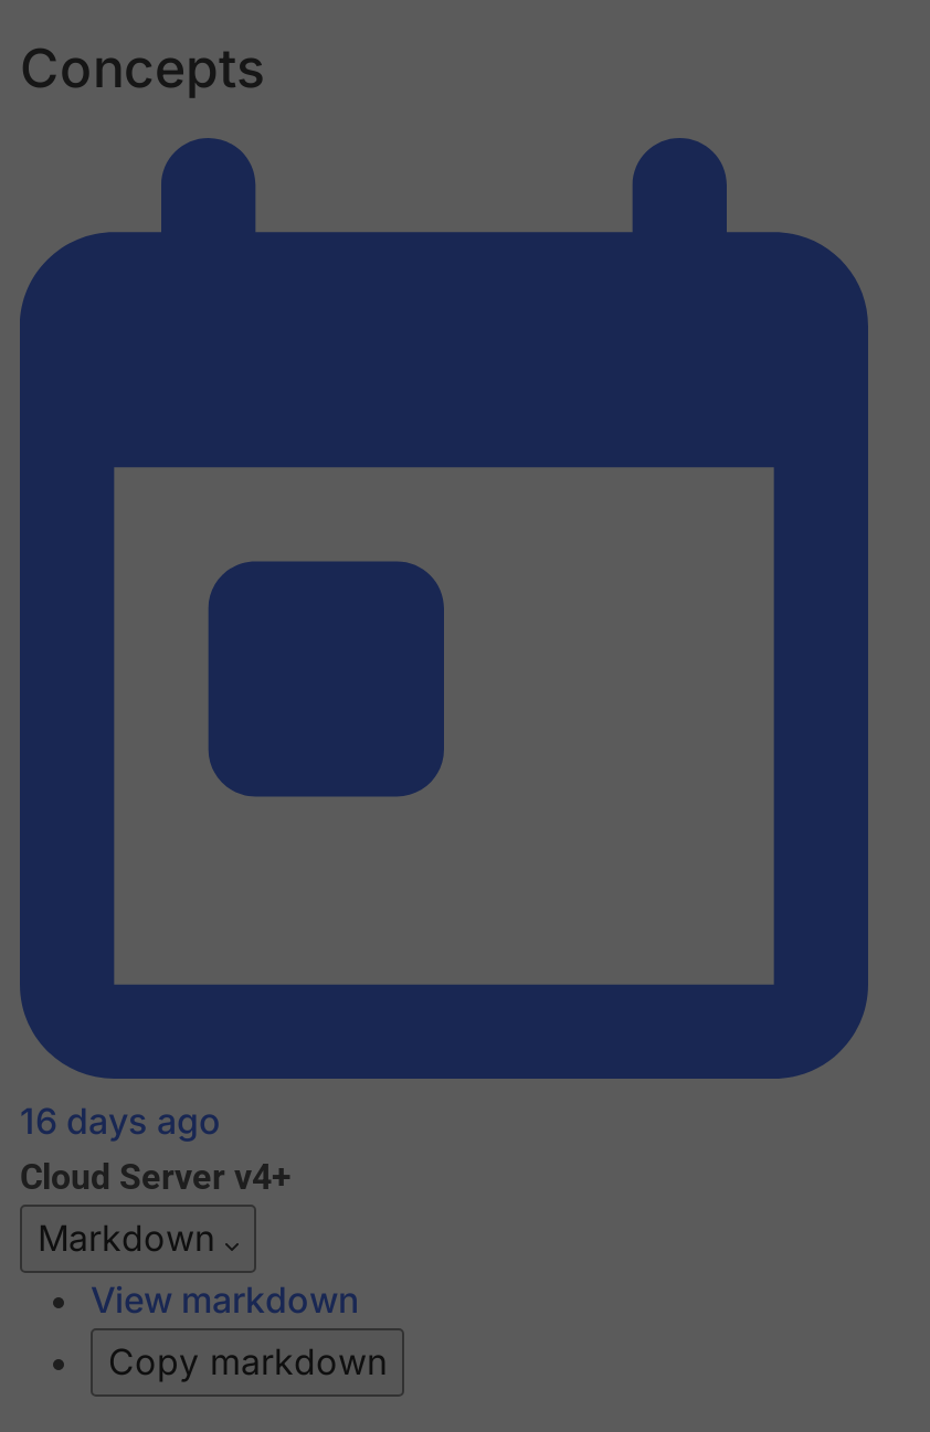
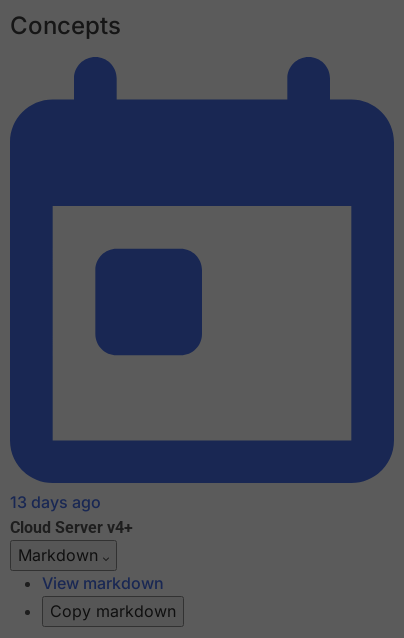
[20,1100,221,1144] 16 days ago -> [10,492,101,512] 13 days ago

